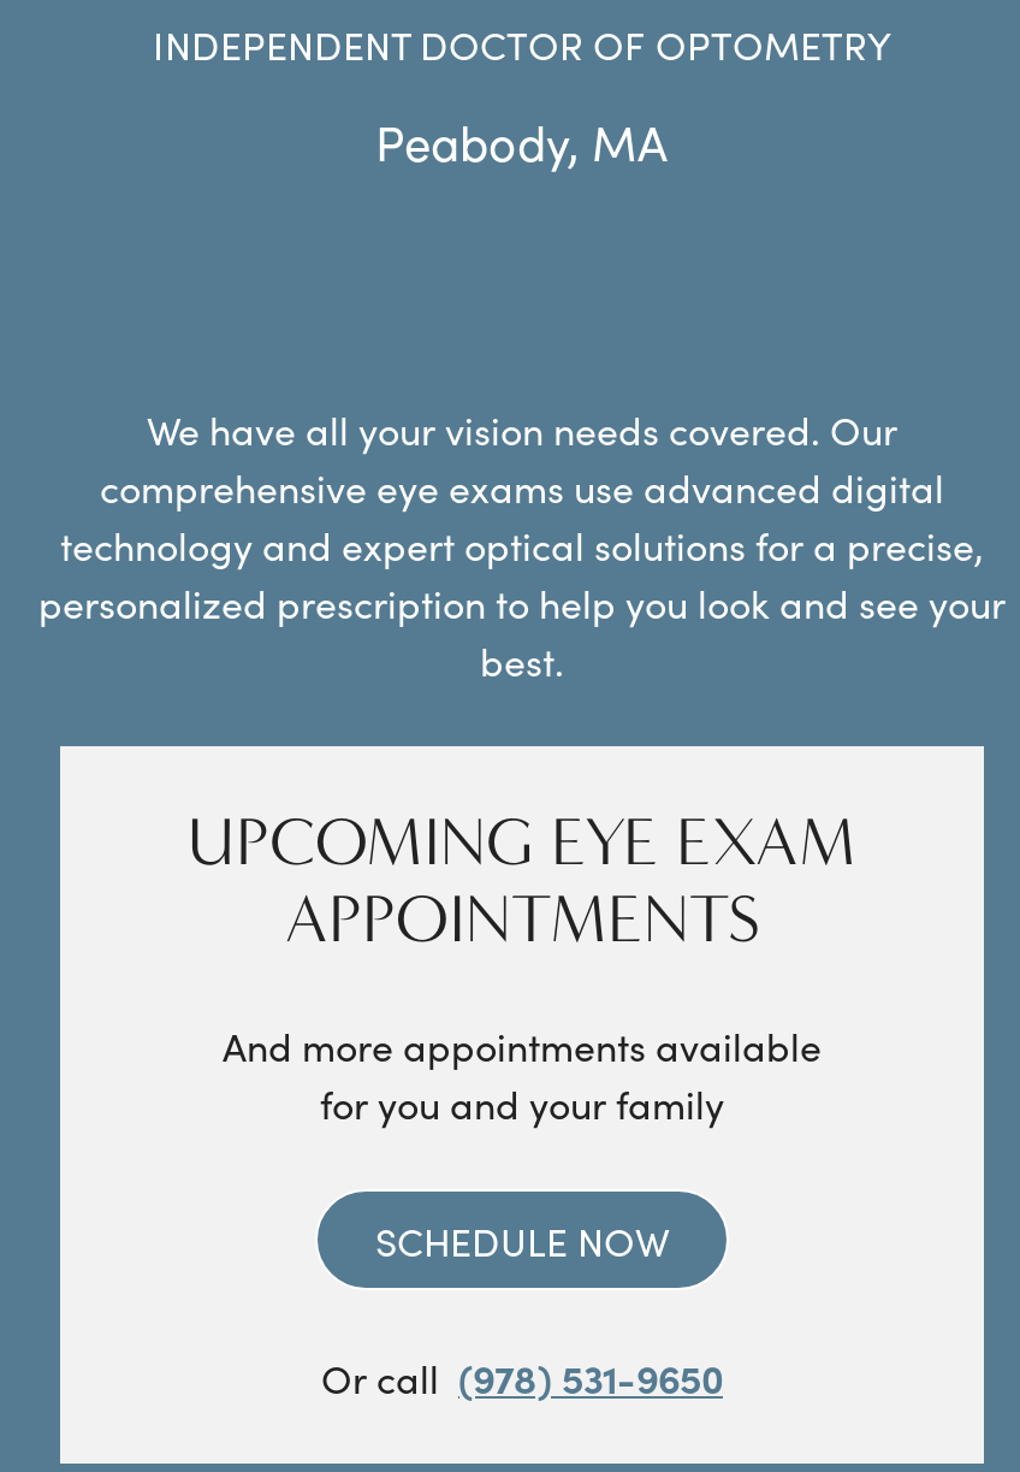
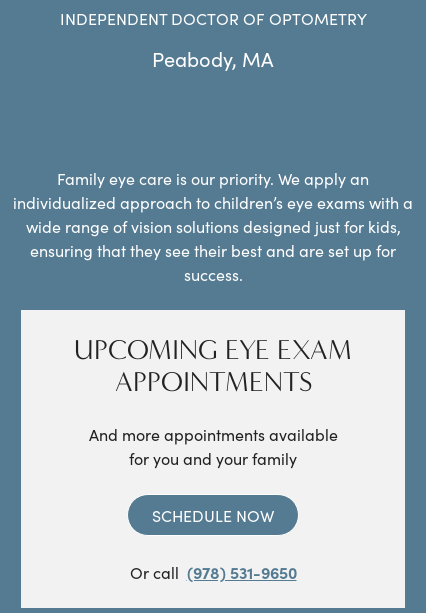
[38,403,1006,687] We have all your vision needs covered. Our | comprehensive eye exams use advanced digital | technology and expert optical solutions for a precise, | personalized prescription to help you look and see your | best. -> [13,167,413,285] Family eye care is our priority. We apply an | individualized approach to children’s eye exams with a | wide range of vision solutions designed just for kids, | ensuring that they see their best and are set up for | success.

